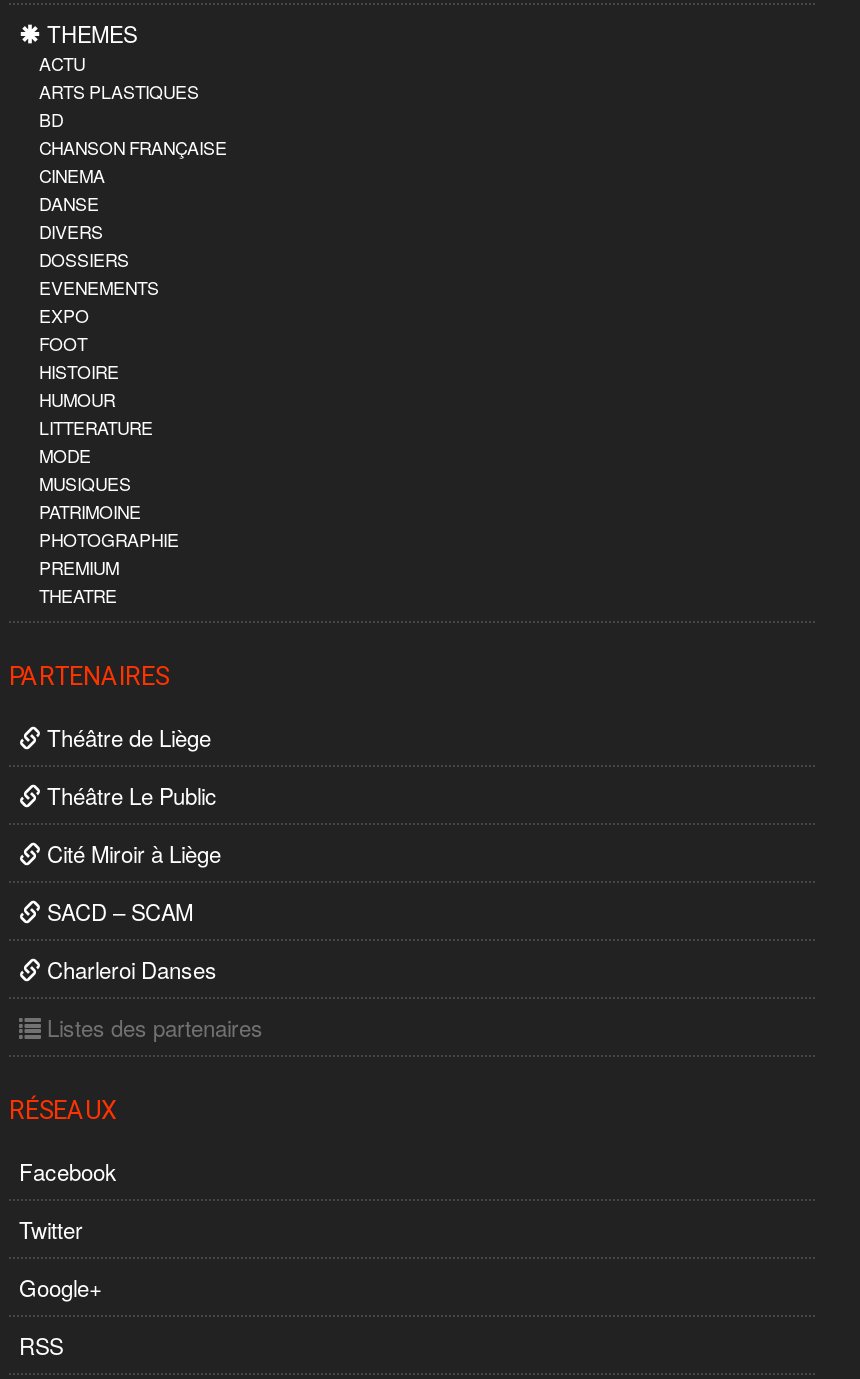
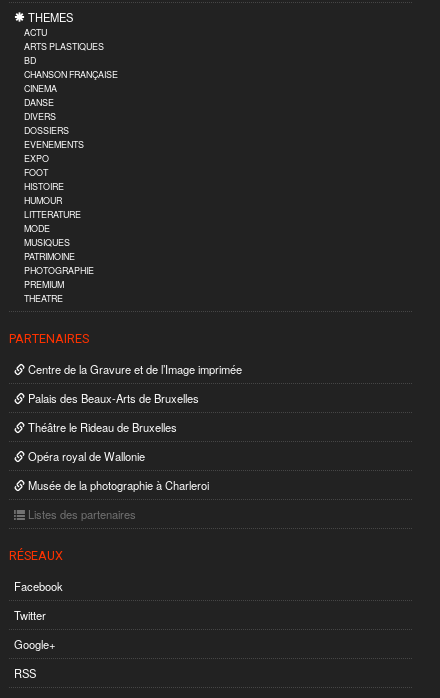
[41,721,211,753] Théâtre de Liège -> [25,361,242,377] Centre de la Gravure et de l’Image imprimée
[41,779,217,811] Théâtre Le Public -> [25,390,199,406] Palais des Beaux-Arts de Bruxelles
[41,837,221,869] Cité Miroir à Liège -> [25,419,177,435] Théâtre le Rideau de Bruxelles
[41,895,193,927] SACD – SCAM -> [25,448,145,464] Opéra royal de Wallonie
[41,953,217,985] Charleroi Danses -> [25,477,209,493] Musée de la photographie à Charleroi

